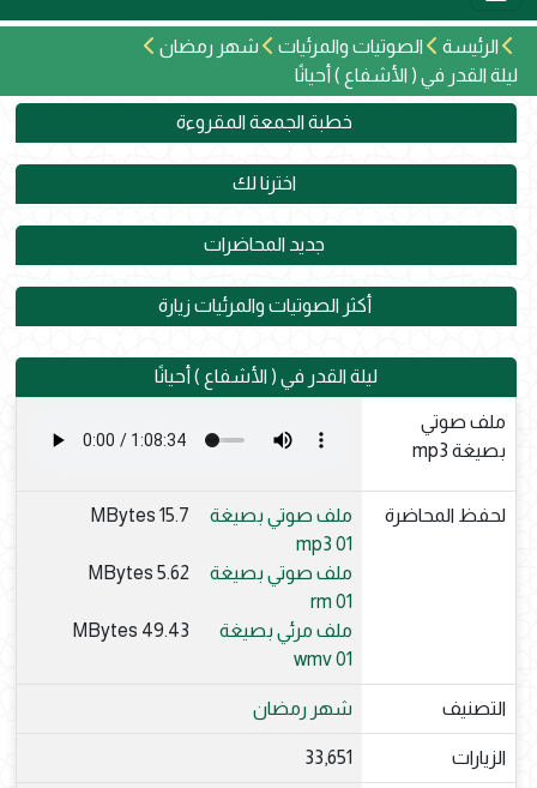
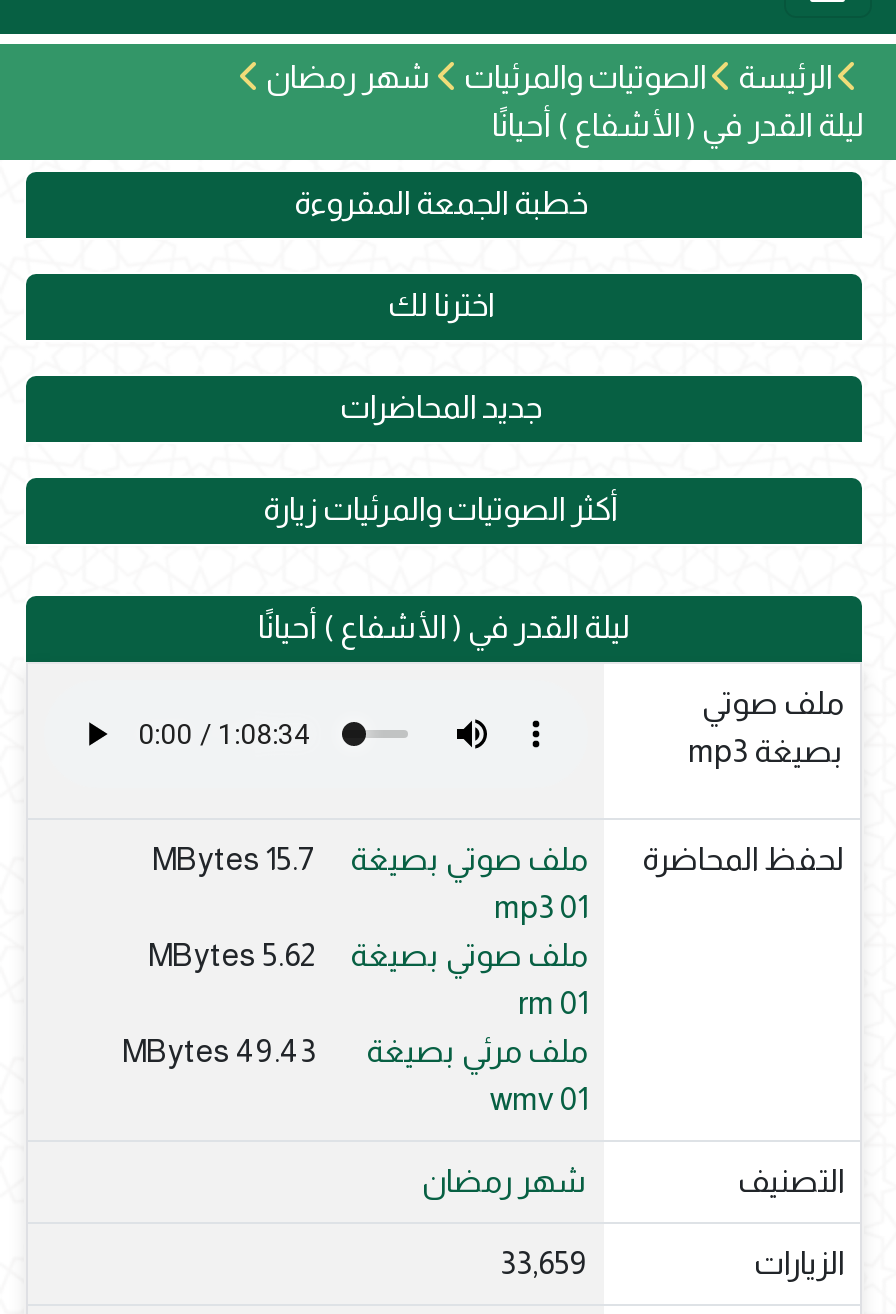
[304,747,352,768] 33,651 -> [500,1246,588,1280] 33,659

